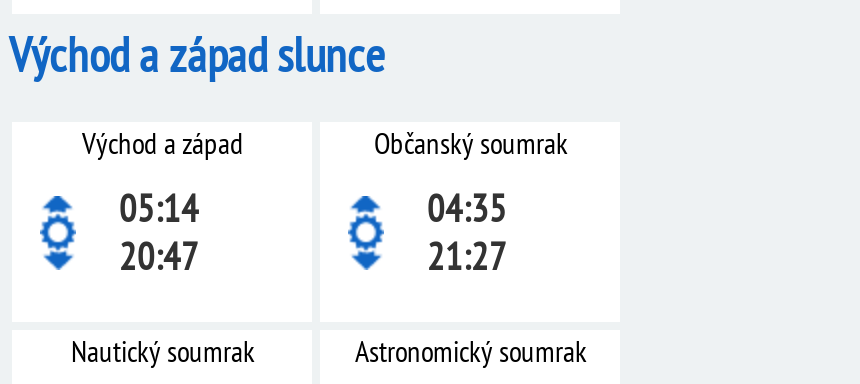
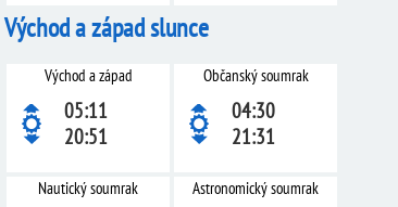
[119,185,199,233] 05:14 -> [65,98,108,124] 05:11
[427,185,507,233] 04:35 -> [232,98,276,124] 04:30
[119,233,199,281] 20:47 -> [65,124,108,150] 20:51
[427,233,507,281] 21:27 -> [232,124,276,150] 21:31

